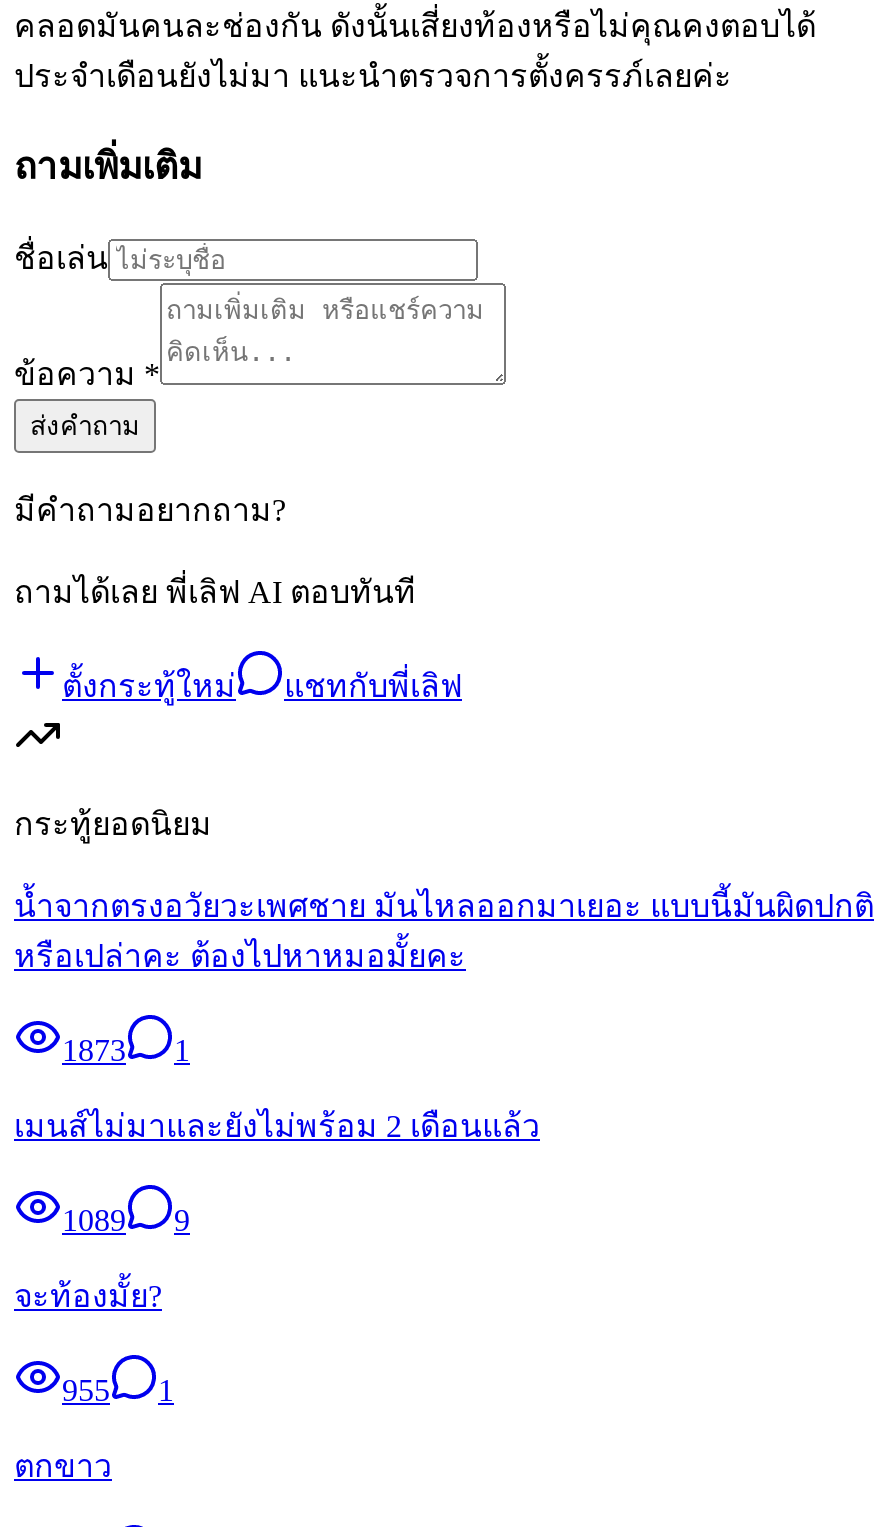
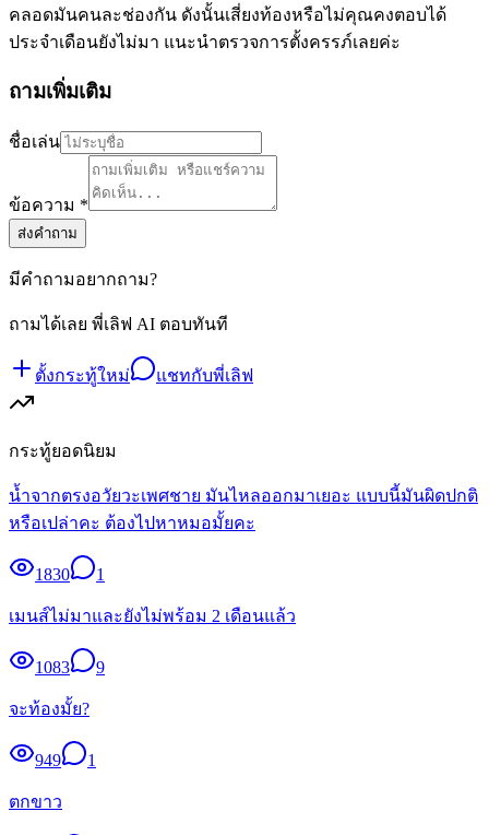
[62,1033,190,1067] 1873 1 -> [35,565,105,584] 1830 1
[62,1203,190,1237] 1089 9 -> [35,658,105,677] 1083 9
[62,1373,174,1407] 955 1 -> [35,751,96,770] 949 1

